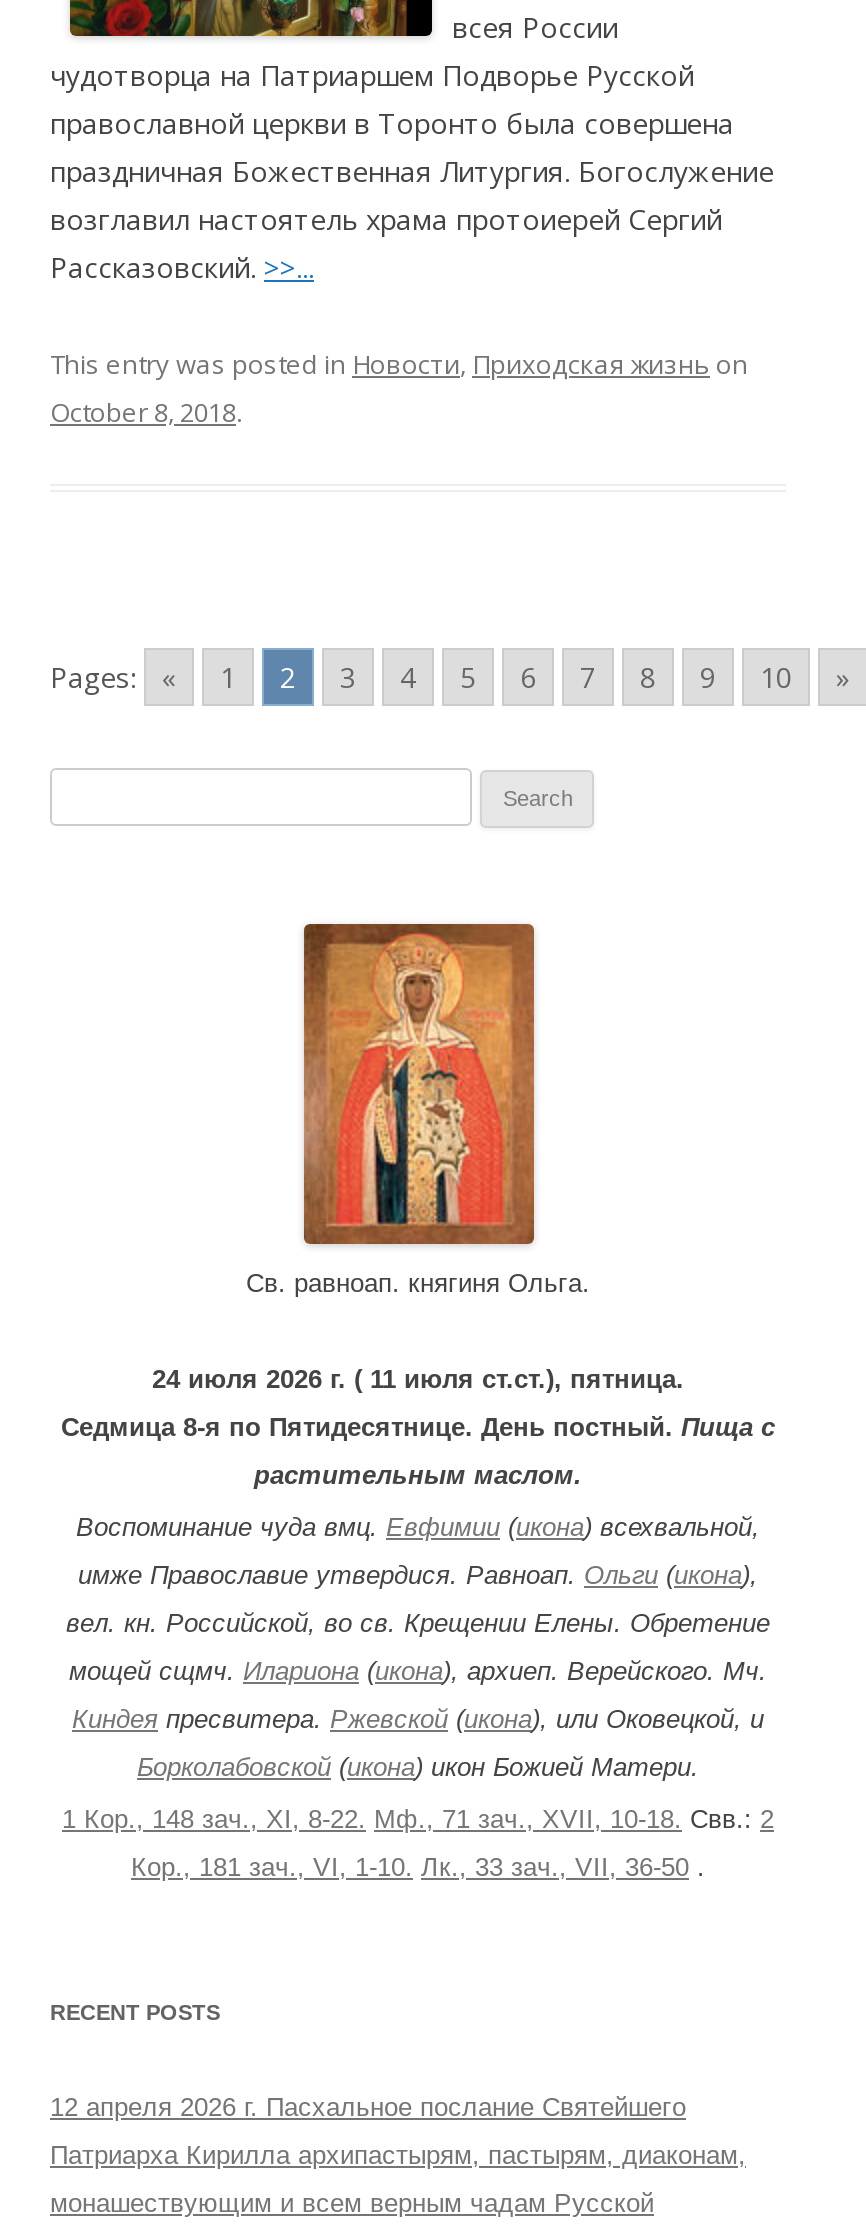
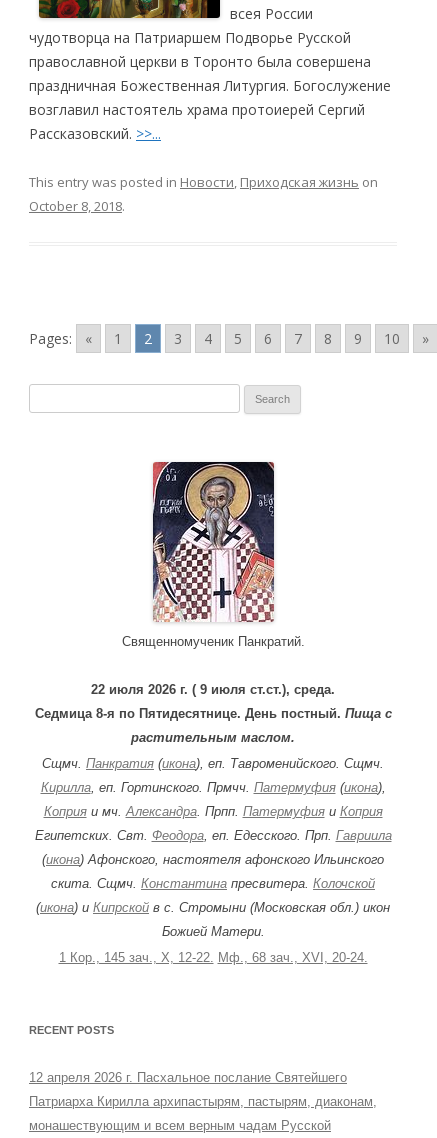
[246,922,590,1297] [image] | Св. равноап. княгиня Ольга. -> [121,461,304,649] [image] | Священномученик Панкратий.
[152,1363,684,1393] 24 июля 2026 г. ( 11 июля ст.ст.), пятница. -> [91,682,335,697] 22 июля 2026 г. ( 9 июля ст.ст.), среда.
[62,1511,774,1881] Воспоминание чуда вмц. Евфимии (икона) всехвальной, | имже Православие утвердися. Равноап. Ольги (икона), | вел. кн. Российской, во св. Крещении Елены. Обретение | мощей сщмч. Илариона (икона), архиеп. Верейского. Мч. | Киндея пресвитера. Ржевской (икона), или Оковецкой, и | Борколабовской (икона) икон Божией Матери. | 1 Кор., 148 зач., XI, 8-22. Мф., 71 зач., XVII, 10-18. Свв.: 2 | Кор., 181 зач., VI, 1-10. Лк., 33 зач., VII, 36-50 . -> [34,756,391,965] Сщмч. Панкратия (икона), еп. Тавроменийского. Сщмч. | Кирилла, еп. Гортинского. Прмчч. Патермуфия (икона), | Коприя и мч. Александра. Прпп. Патермуфия и Коприя | Египетских. Свт. Феодора, еп. Едесского. Прп. Гавриила | (икона) Афонского, настоятеля афонского Ильинского | скита. Сщмч. Константина пресвитера. Колочской | (икона) и Кипрской в с. Стромыни (Московская обл.) икон | Божией Матери. | 1 Кор., 145 зач., X, 12-22. Мф., 68 зач., XVI, 20-24.

